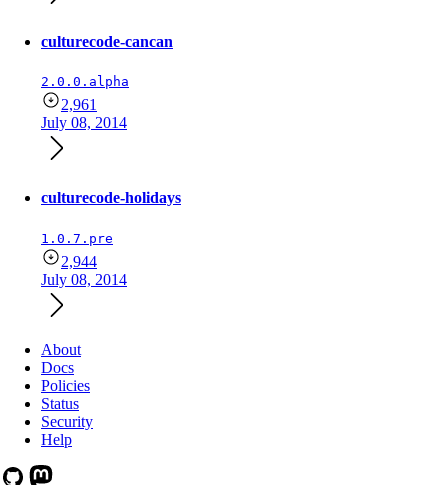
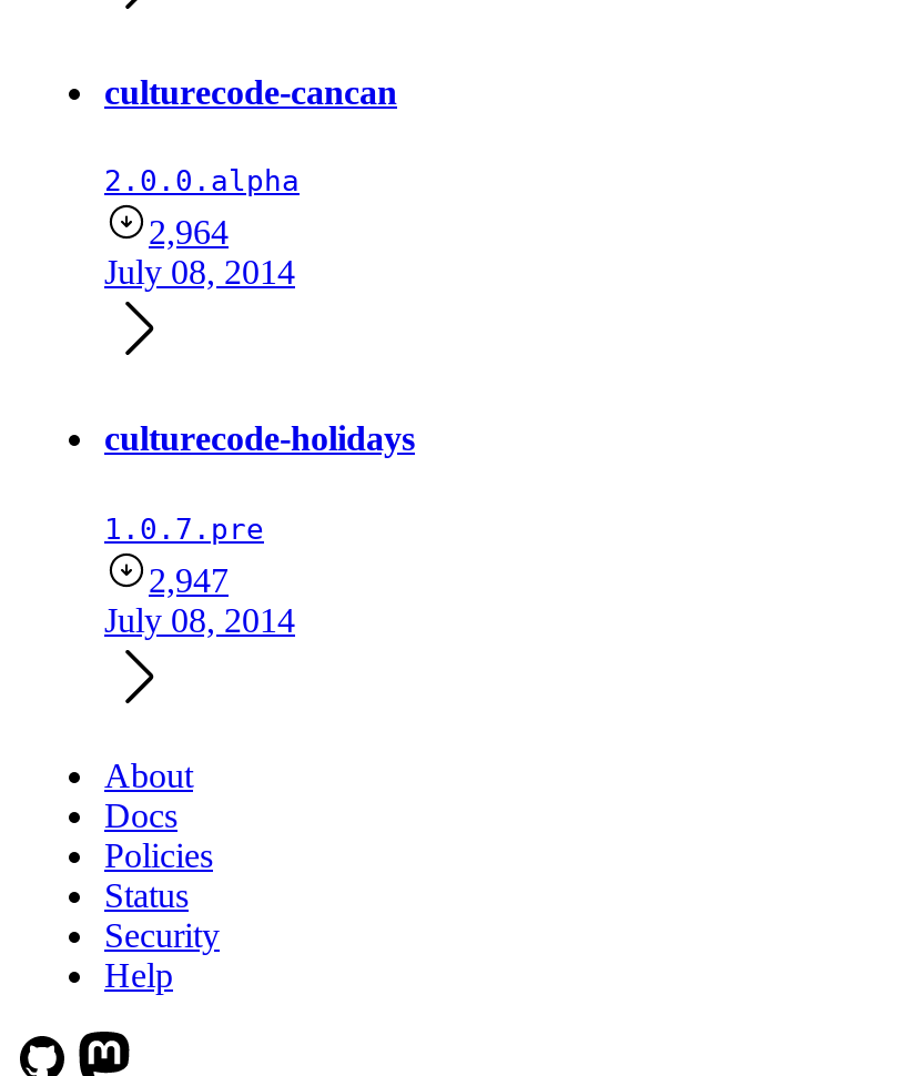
[61,96,97,113] 2,961 -> [149,213,229,251] 2,964
[61,253,97,270] 2,944 -> [149,560,229,598] 2,947

